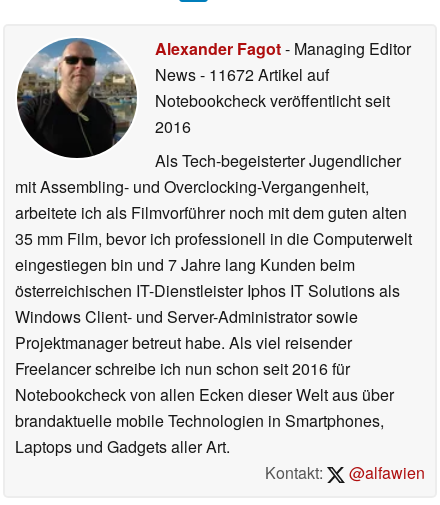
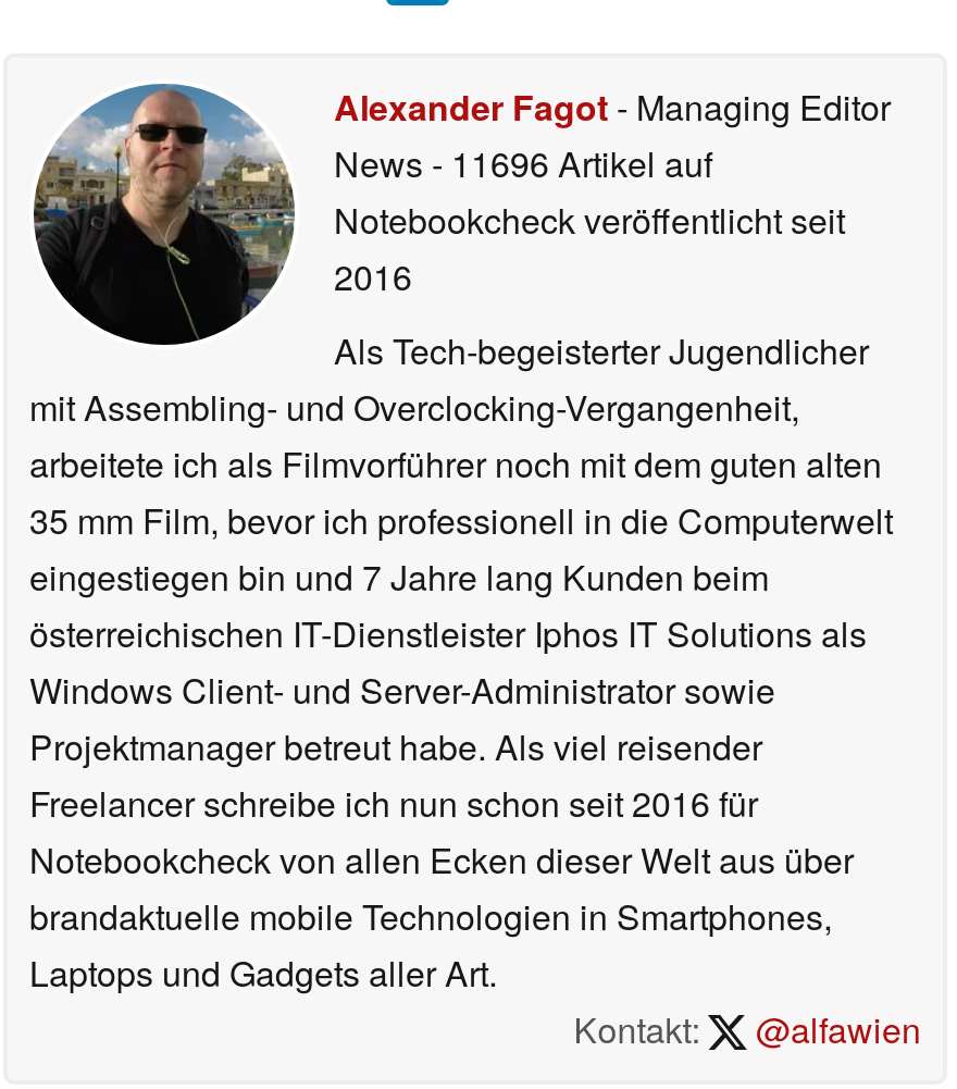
[155,63,329,86] News - 11672 Artikel auf -> [334,137,712,187] News - 11696 Artikel auf

